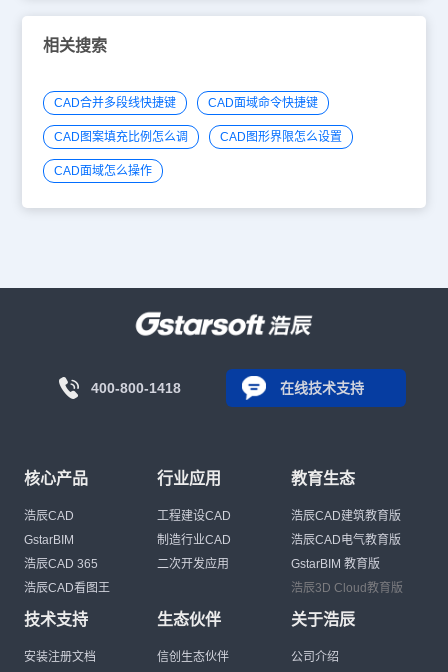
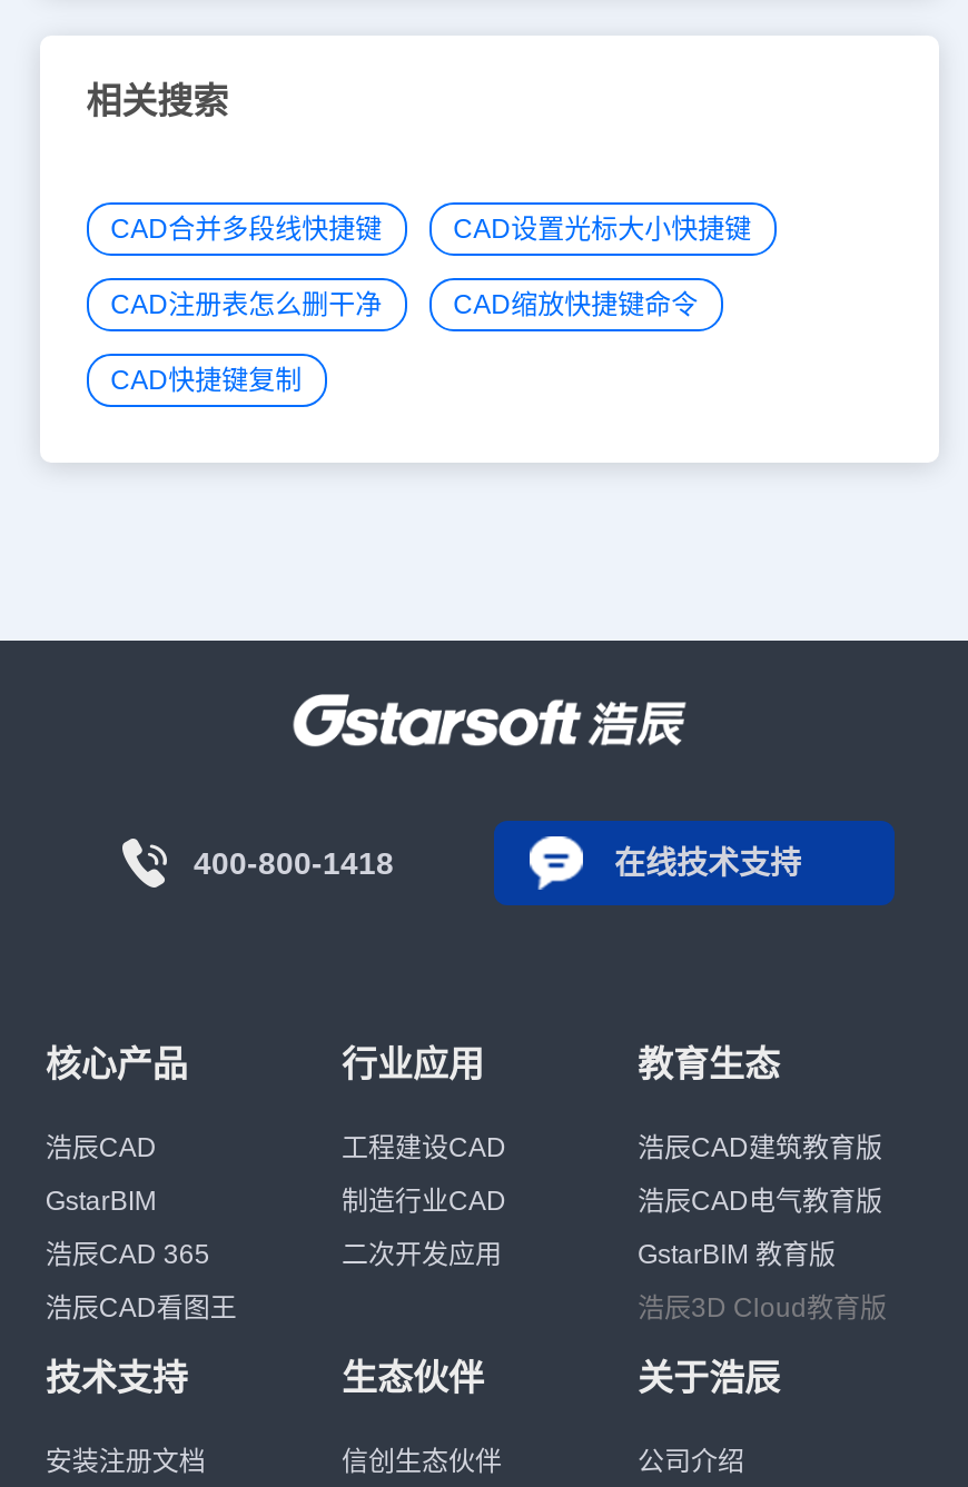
[208,96,318,110] CAD面域命令快捷键 -> [453,215,751,246] CAD设置光标大小快捷键
[54,130,342,144] CAD图案填充比例怎么调 | CAD图形界限怎么设置 -> [110,290,698,321] CAD注册表怎么删干净 | CAD缩放快捷键命令
[54,164,152,178] CAD面域怎么操作 -> [110,366,302,397] CAD快捷键复制

